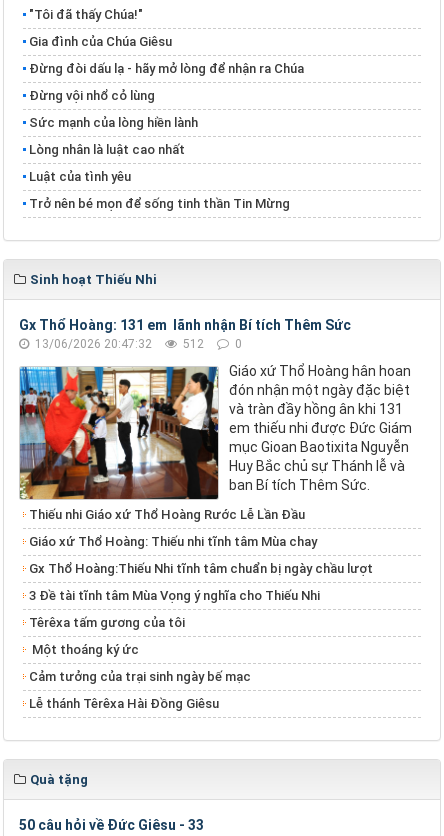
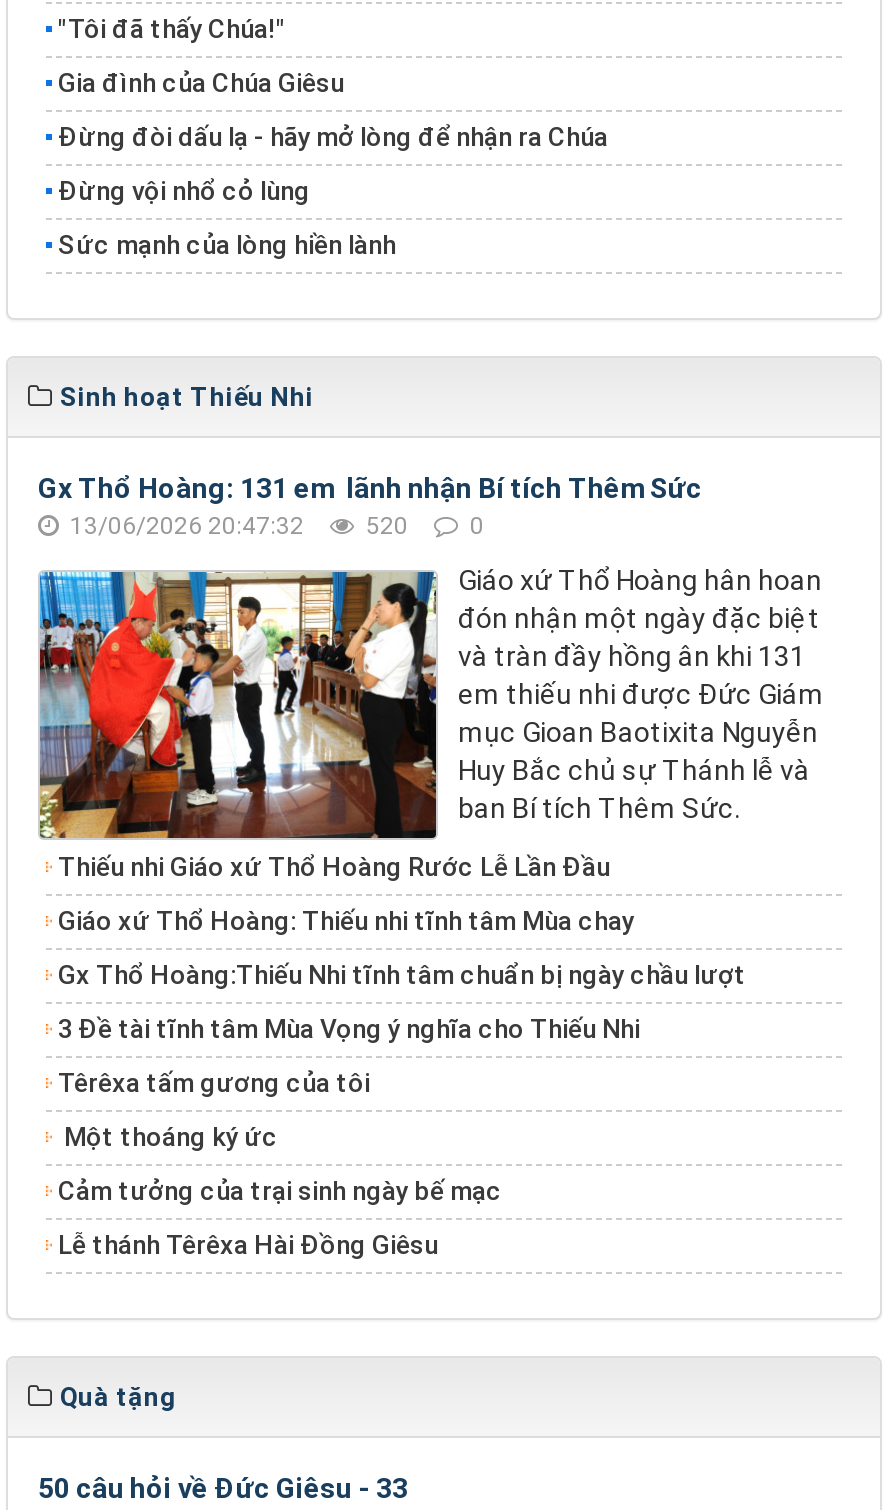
[29,142,290,211] Lòng nhân là luật cao nhất | Luật của tình yêu | Trở nên bé mọn để sống tinh thần Tin Mừng -> none
[32,337,242,351] 13/06/2026 20:47:32 512 0 -> [64,512,484,540] 13/06/2026 20:47:32 520 0

